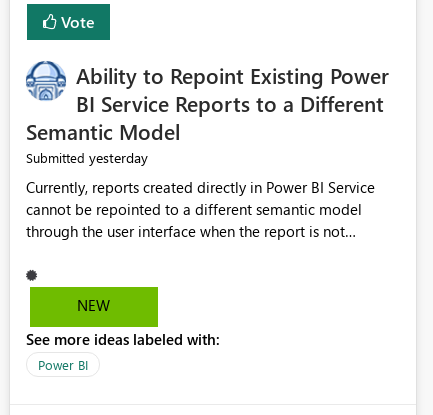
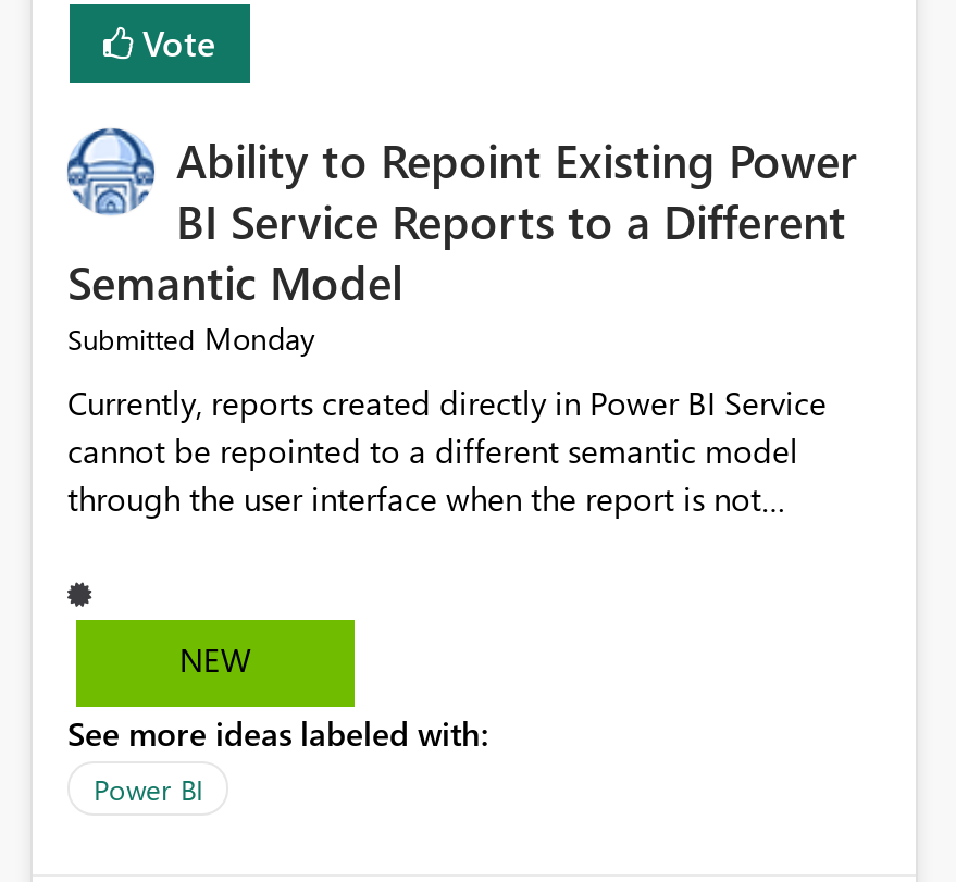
[26,148,148,167] Submitted yesterday -> [67,318,315,360] Submitted Monday

